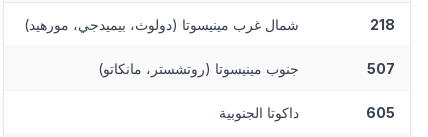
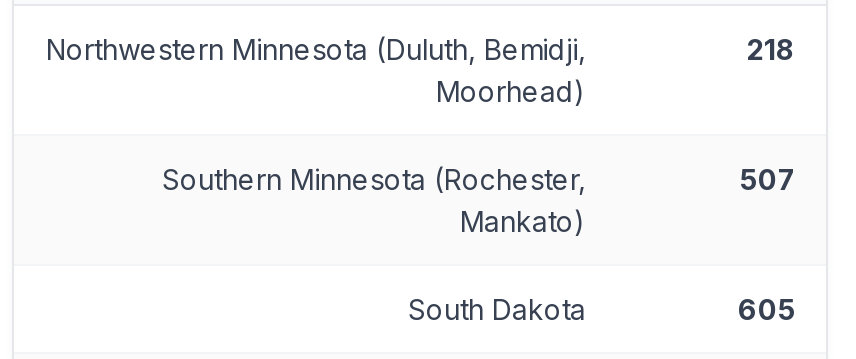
[24,16,299,33] شمال غرب مينيسوتا (دولوث، بيميدجي، مورهيد) -> [46,32,586,108] Northwestern Minnesota (Duluth, Bemidji, | Moorhead)
[98,60,299,77] جنوب مينيسوتا (روتشستر، مانكاتو) -> [162,162,586,238] Southern Minnesota (Rochester, | Mankato)
[219,104,299,121] داكوتا الجنوبية -> [408,292,586,326] South Dakota

